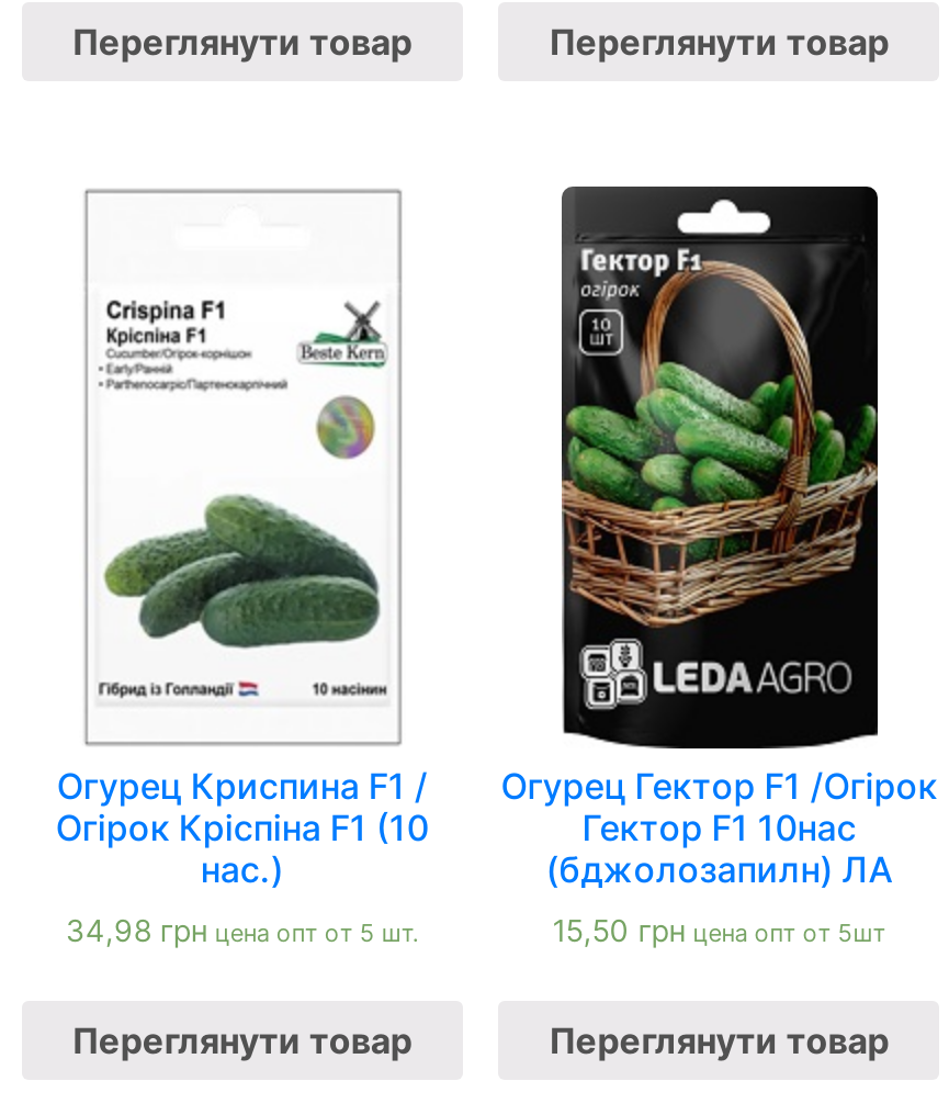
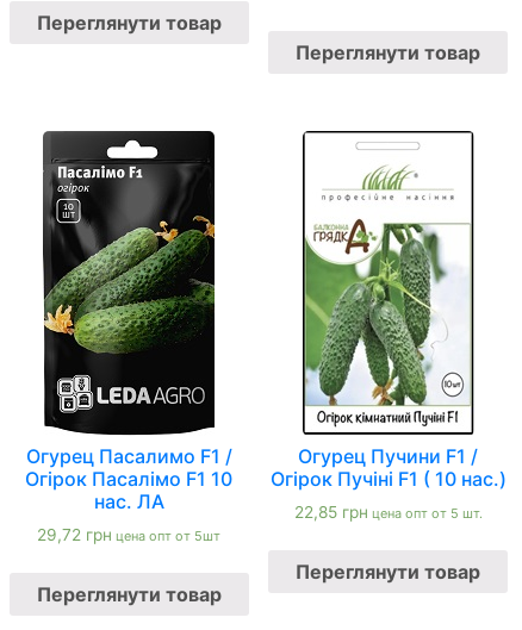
[56,189,429,890] [image] | Огурец Криспина F1 / | Огірок Кріспіна F1 (10 | нас.) -> [25,130,233,513] [image] | Огурец Пасалимо F1 / | Огірок Пасалімо F1 10 | нас. ЛА
[501,187,937,890] [image] | Огурец Гектор F1 /Огірок | Гектор F1 10нас | (бджолозапилн) ЛА -> [270,131,506,490] [image] | Огурец Пучини F1 / | Огірок Пучіні F1 ( 10 нас.)
[65,912,419,947] 34,98 грн цена опт от 5 шт. -> [37,525,221,544] 29,72 грн цена опт от 5шт
[552,912,886,947] 15,50 грн цена опт от 5шт -> [294,502,482,521] 22,85 грн цена опт от 5 шт.

